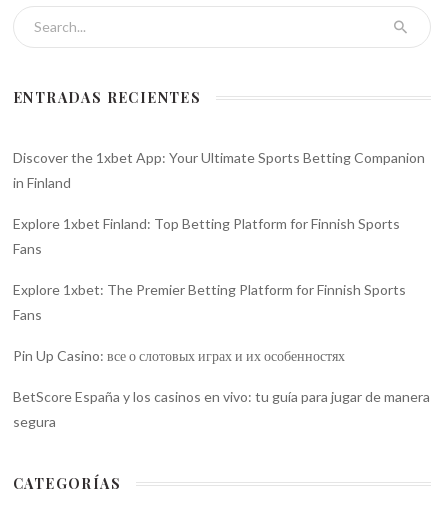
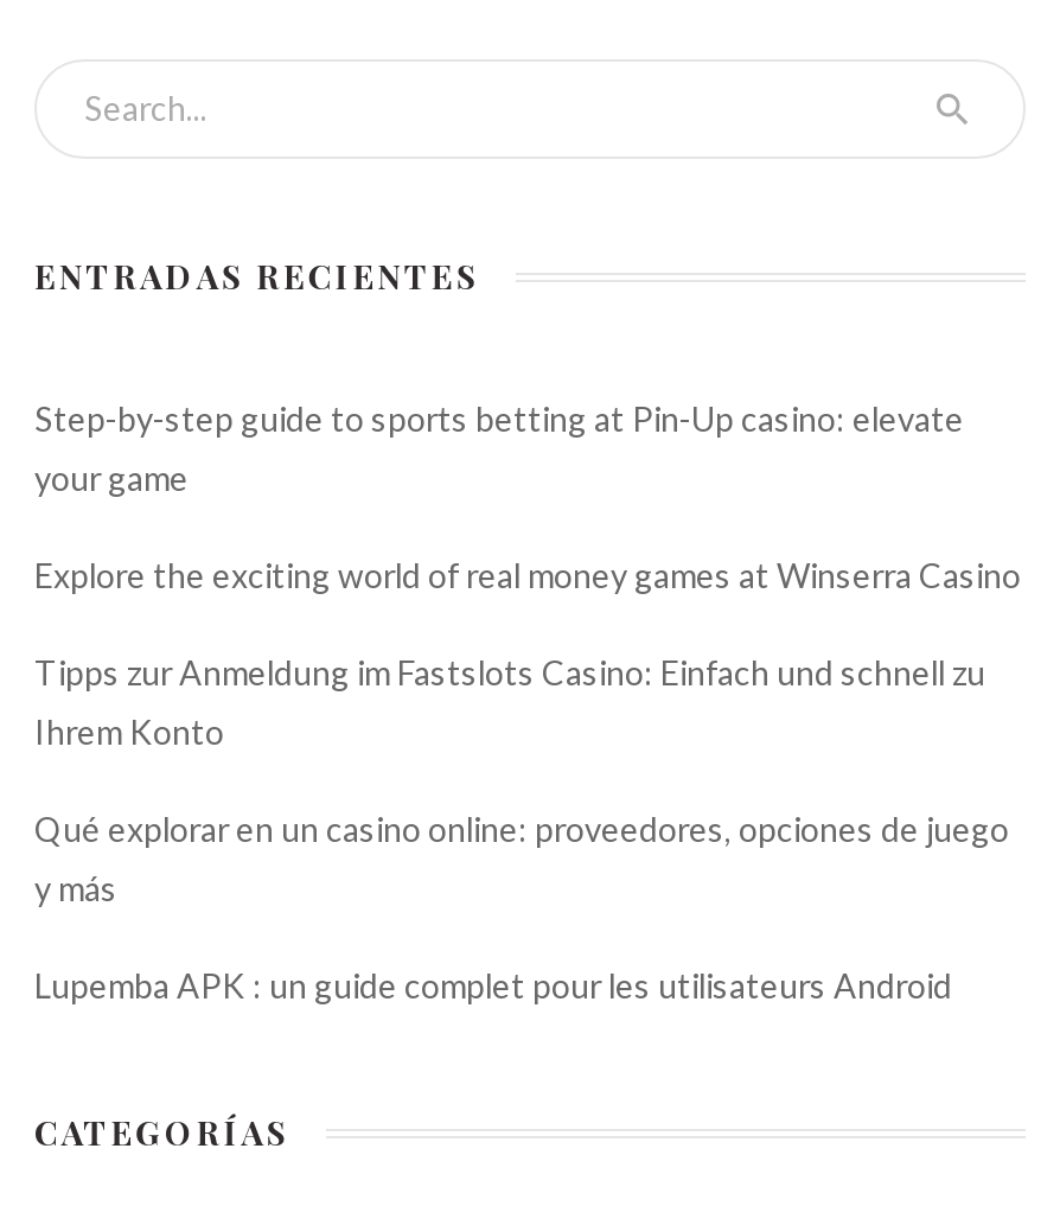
[13,149,430,430] Discover the 1xbet App: Your Ultimate Sports Betting Companion | in Finland | Explore 1xbet Finland: Top Betting Platform for Finnish Sports | Fans | Explore 1xbet: The Premier Betting Platform for Finnish Sports | Fans | Pin Up Casino: все о слотовых играх и их особенностях | BetScore España y los casinos en vivo: tu guía para jugar de manera | segura -> [34,398,1021,1005] Step-by-step guide to sports betting at Pin-Up casino: elevate | your game | Explore the exciting world of real money games at Winserra Casino | Tipps zur Anmeldung im Fastslots Casino: Einfach und schnell zu | Ihrem Konto | Qué explorar en un casino online: proveedores, opciones de juego | y más | Lupemba APK : un guide complet pour les utilisateurs Android

